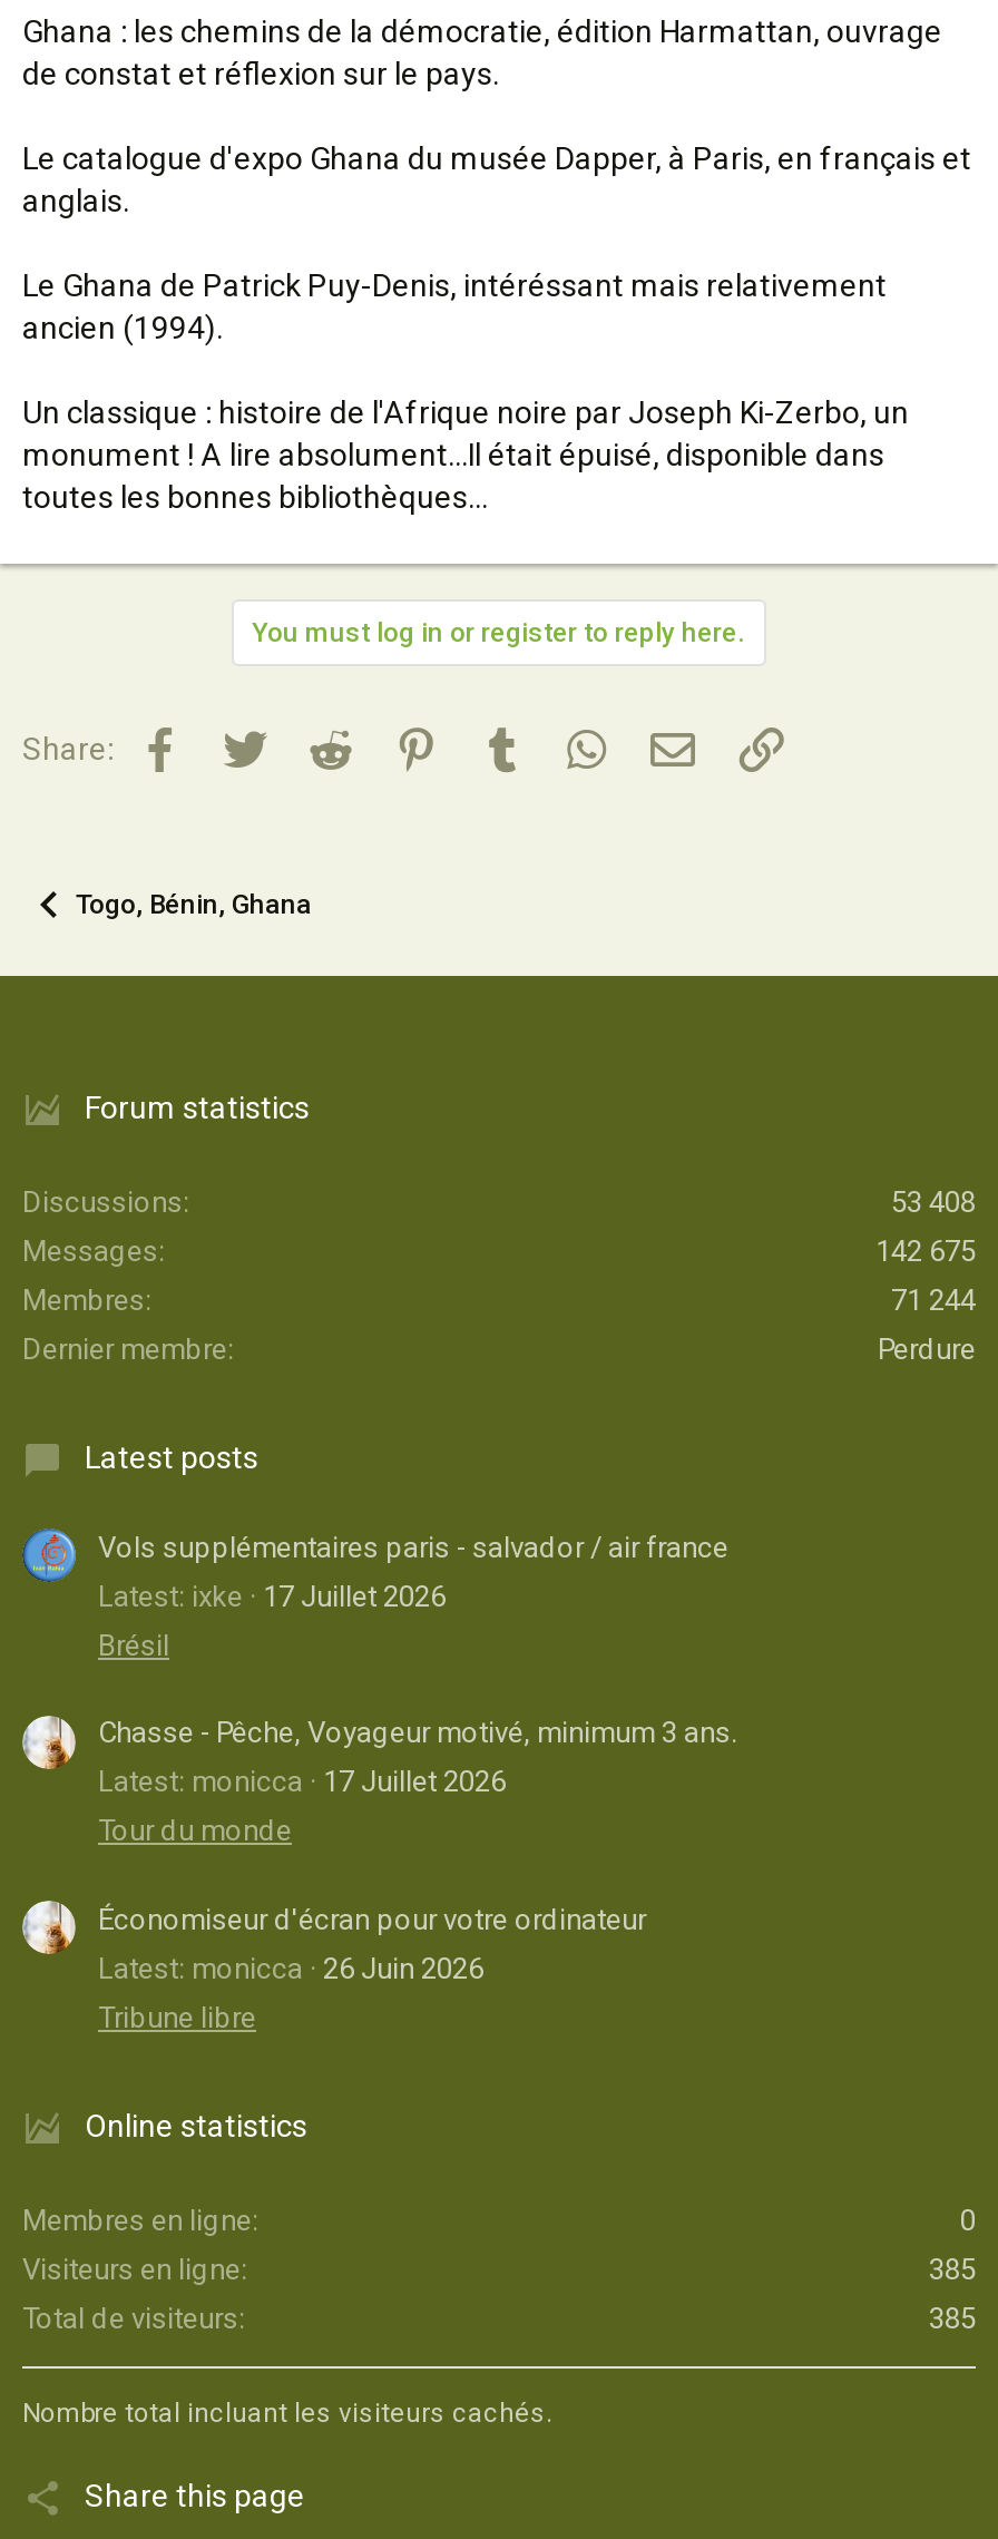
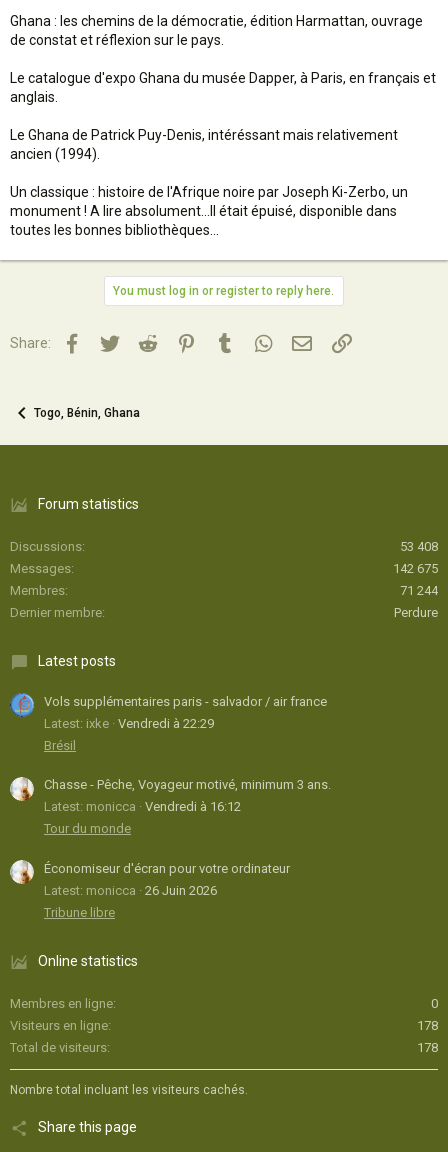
[98,1579,446,1613] Latest: ixke 17 Juillet 2026 -> [44,716,214,731] Latest: ixke Vendredi à 22:29
[98,1765,506,1799] Latest: monicca 17 Juillet 2026 -> [44,799,241,814] Latest: monicca Vendredi à 16:12
[929,2253,976,2286] 385 -> [417,1018,438,1033] 178
[929,2302,976,2335] 385 -> [417,1040,438,1055] 178

